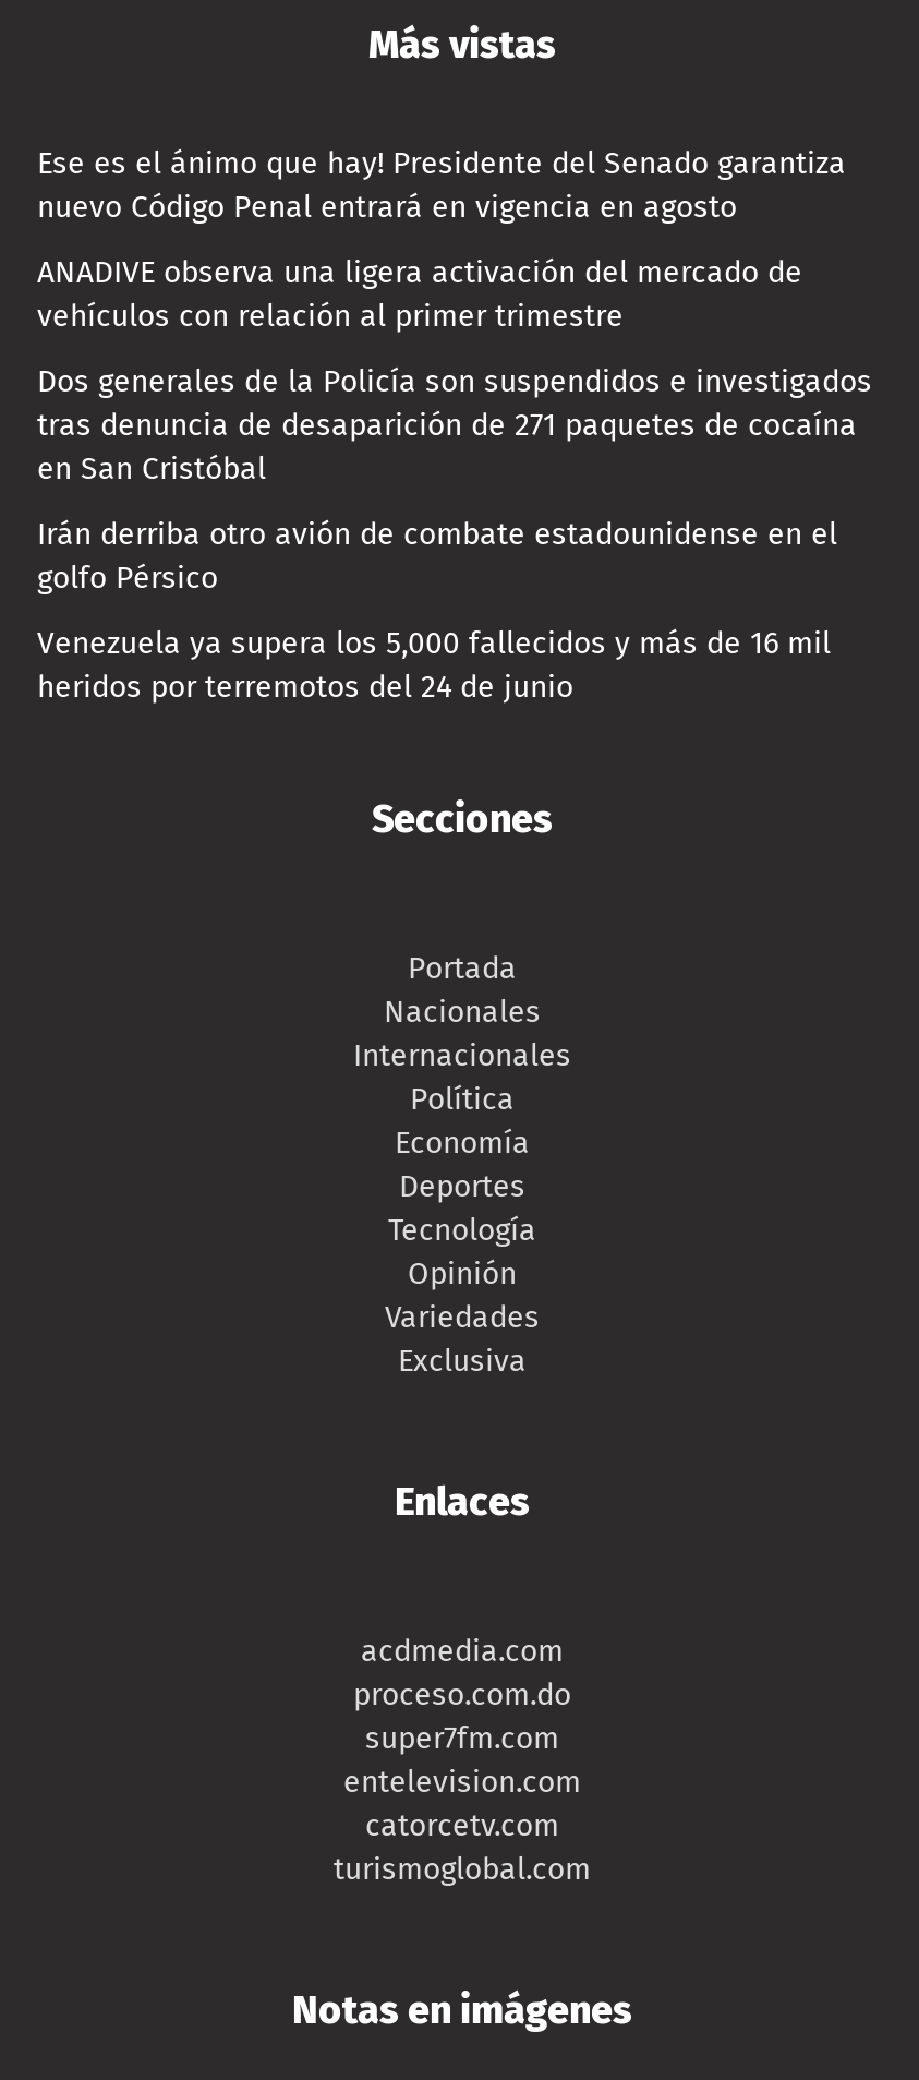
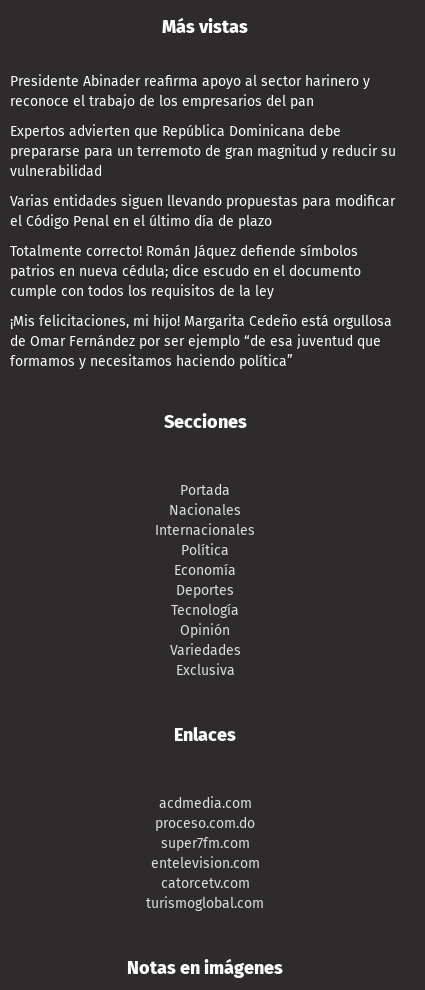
[37,145,846,226] Ese es el ánimo que hay! Presidente del Senado garantiza | nuevo Código Penal entrará en vigencia en agosto -> [10,73,370,110] Presidente Abinader reafirma apoyo al sector harinero y | reconoce el trabajo de los empresarios del pan
[37,254,802,335] ANADIVE observa una ligera activación del mercado de | vehículos con relación al primer trimestre -> [10,123,396,180] Expertos advierten que República Dominicana debe | prepararse para un terremoto de gran magnitud y reducir su | vulnerabilidad
[37,363,872,487] Dos generales de la Policía son suspendidos e investigados | tras denuncia de desaparición de 271 paquetes de cocaína | en San Cristóbal -> [10,193,395,230] Varias entidades siguen llevando propuestas para modificar | el Código Penal en el último día de plazo
[37,516,837,596] Irán derriba otro avión de combate estadounidense en el | golfo Pérsico -> [10,243,361,300] Totalmente correcto! Román Jáquez defiende símbolos | patrios en nueva cédula; dice escudo en el documento | cumple con todos los requisitos de la ley
[37,625,831,705] Venezuela ya supera los 5,000 fallecidos y más de 16 mil | heridos por terremotos del 24 de junio -> [10,313,392,370] ¡Mis felicitaciones, mi hijo! Margarita Cedeño está orgullosa | de Omar Fernández por ser ejemplo “de esa juventud que | formamos y necesitamos haciendo política”

